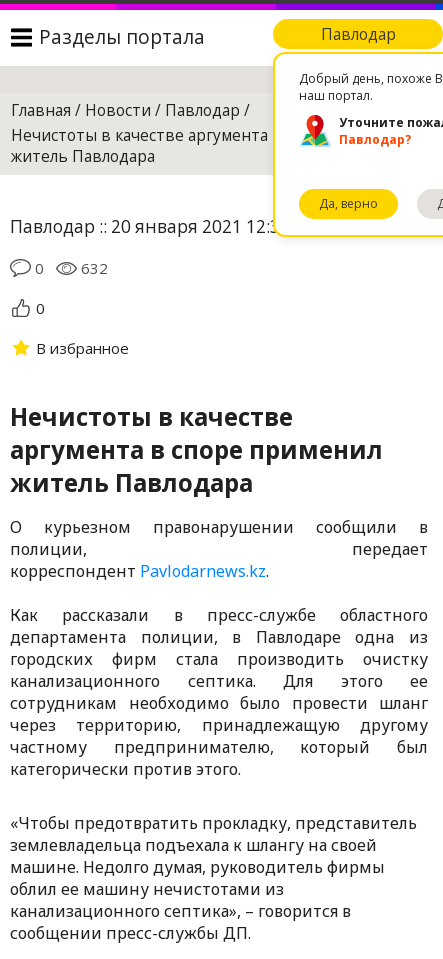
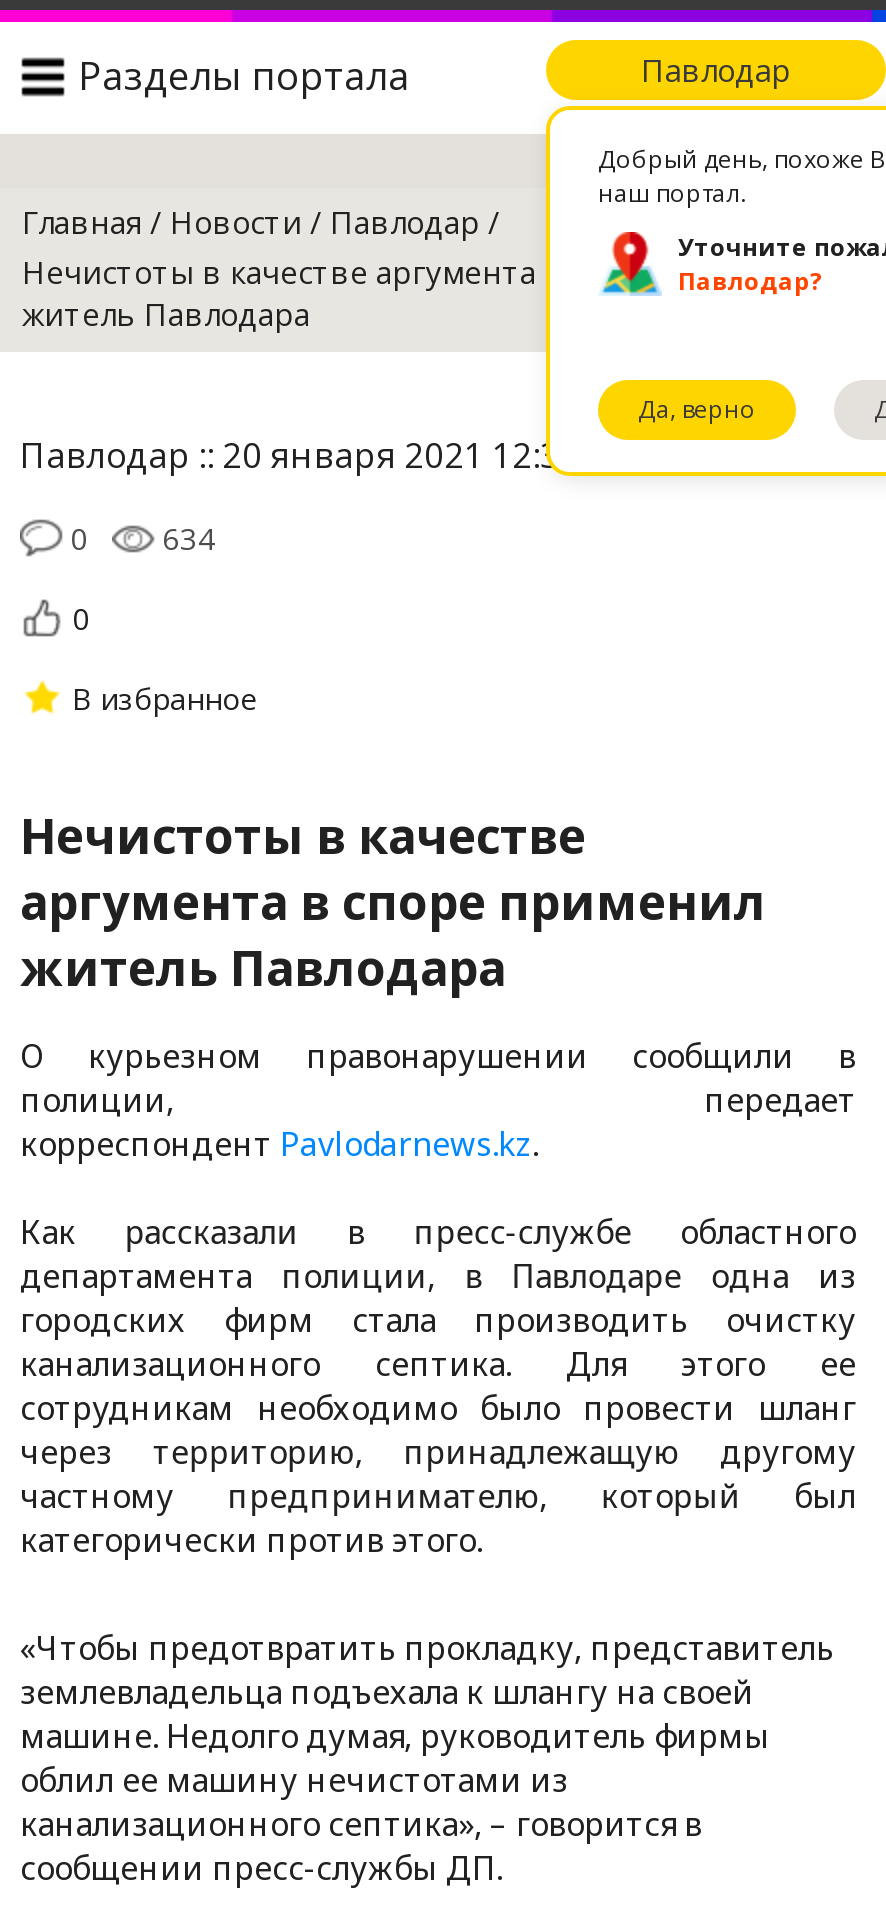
[35,258,108,278] 0 632 -> [70,518,216,558] 0 634

